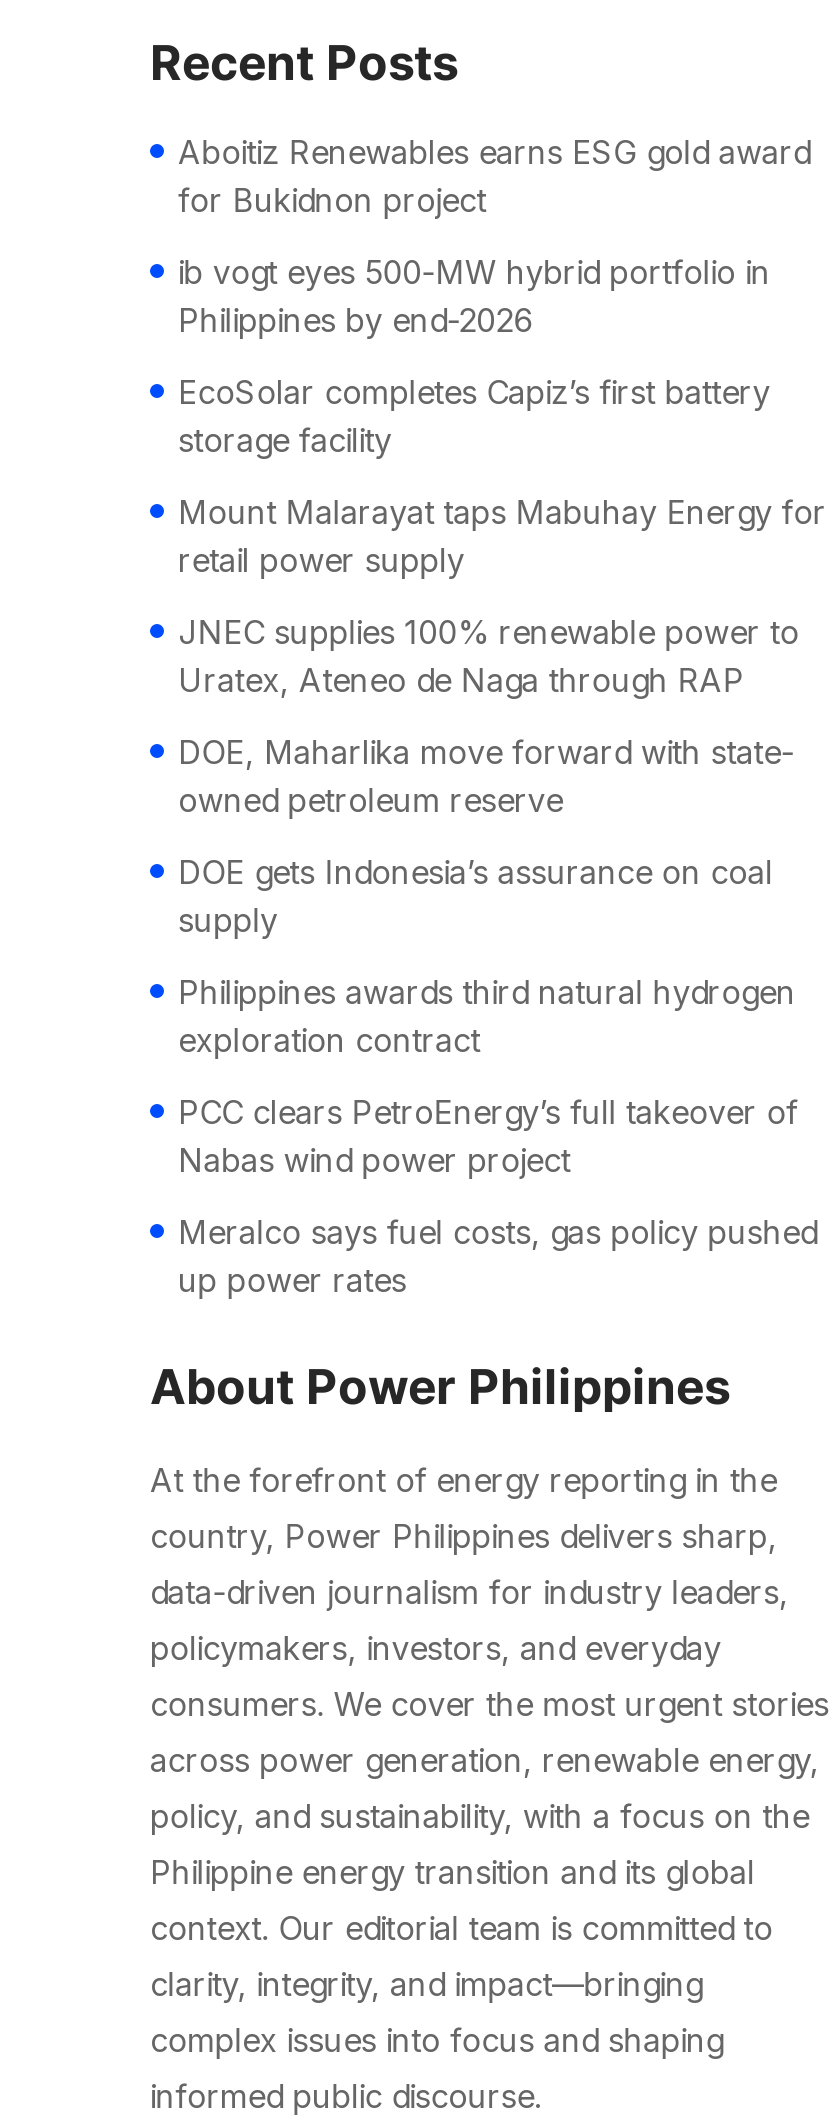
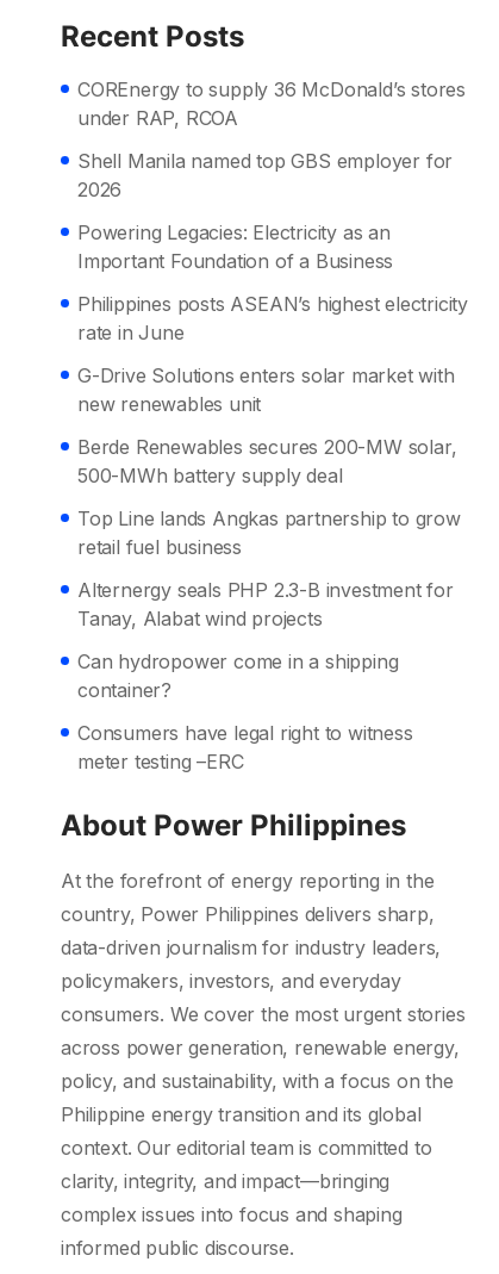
[178,131,810,219] Aboitiz Renewables earns ESG gold award | for Bukidnon project -> [77,77,466,130] COREnergy to supply 36 McDonald’s stores | under RAP, RCOA
[178,251,770,339] ib vogt eyes 500-MW hybrid portfolio in | Philippines by end-2026 -> [77,149,453,201] Shell Manila named top GBS employer for | 2026
[178,371,770,459] EcoSolar completes Capiz’s first battery | storage facility -> [77,220,393,273] Powering Legacies: Electricity as an | Important Foundation of a Business
[178,491,826,579] Mount Malarayat taps Mabuhay Energy for | retail power supply -> [77,292,468,344] Philippines posts ASEAN’s highest electricity | rate in June
[178,611,799,699] JNEC supplies 100% renewable power to | Uratex, Ateneo de Naga through RAP -> [77,363,454,416] G-Drive Solutions enters solar market with | new renewables unit
[178,731,794,819] DOE, Maharlika move forward with state- | owned petroleum reserve -> [77,435,457,487] Berde Renewables secures 200-MW solar, | 500-MWh battery supply deal
[178,851,773,939] DOE gets Indonesia’s assurance on coal | supply -> [77,506,461,559] Top Line lands Angkas partnership to grow | retail fuel business
[178,971,796,1059] Philippines awards third natural hydrogen | exploration contract -> [77,578,454,630] Alternergy seals PHP 2.3-B investment for | Tanay, Alabat wind projects
[178,1091,798,1179] PCC clears PetroEnergy’s full takeover of | Nabas wind power project -> [77,649,398,702] Can hydropower come in a shipping | container?
[178,1211,817,1299] Meralco says fuel costs, gas policy pushed | up power rates -> [77,721,413,773] Consumers have legal right to witness | meter testing –ERC

